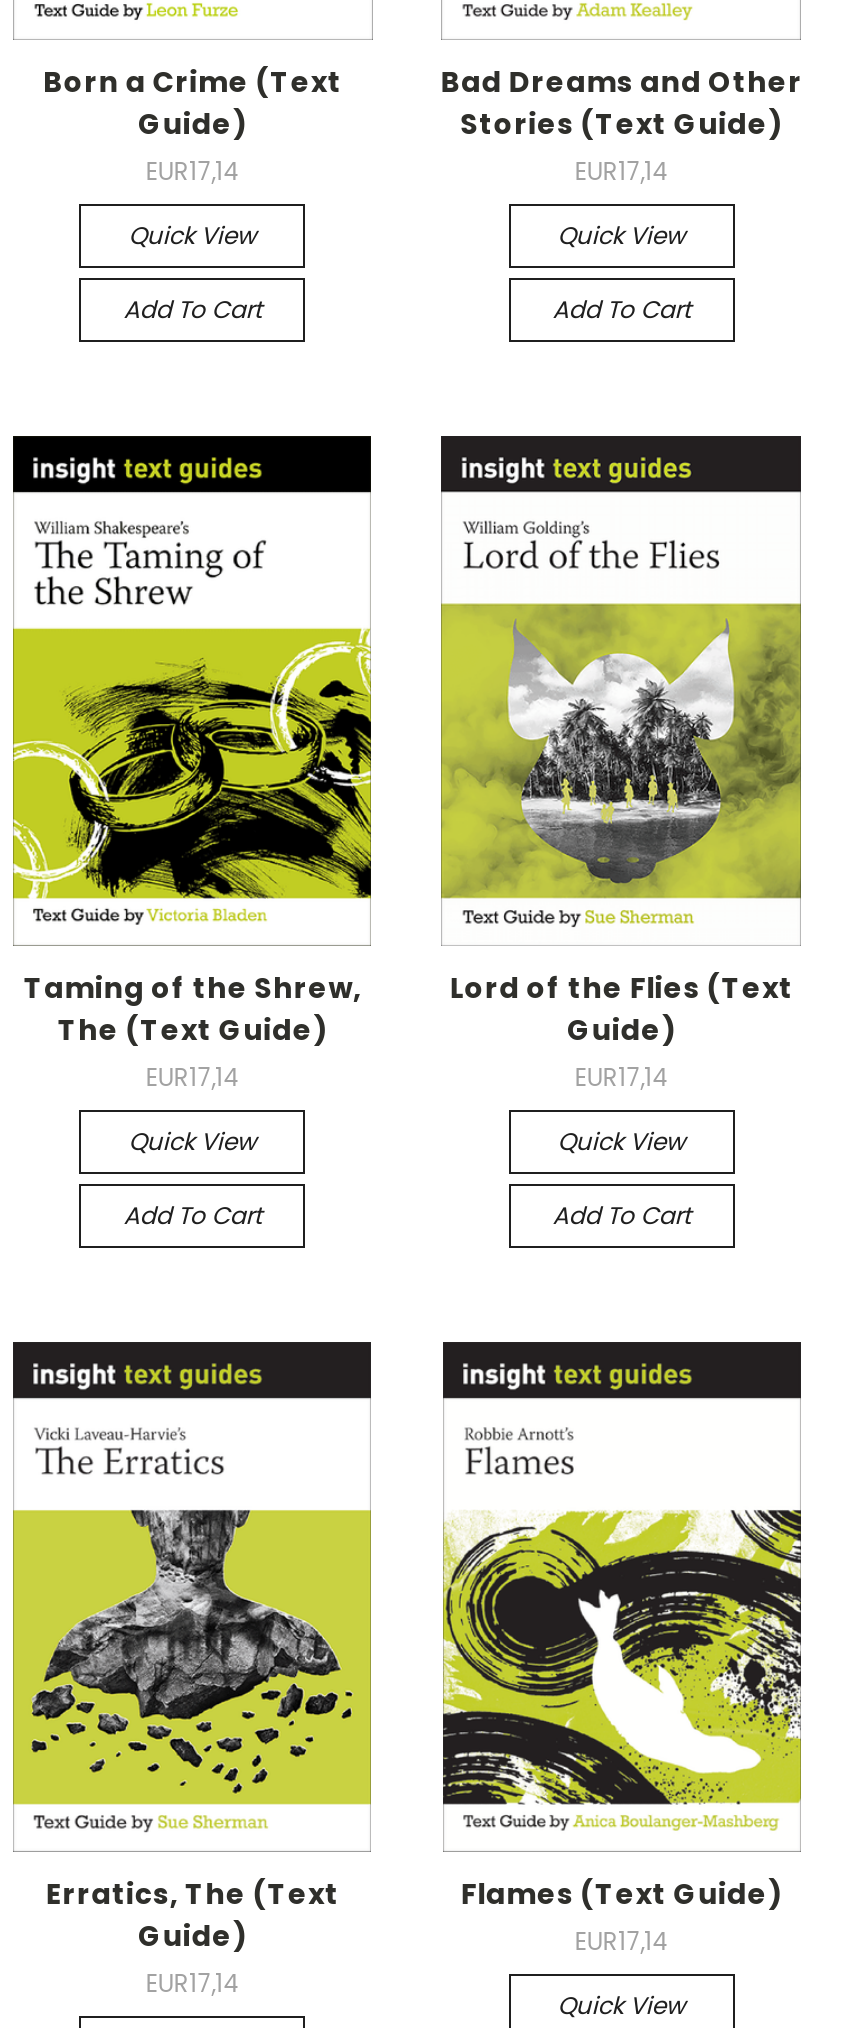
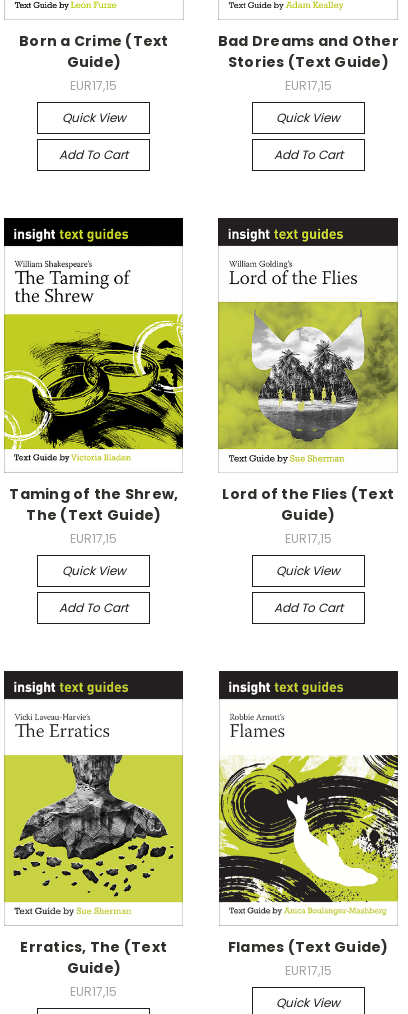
[145,154,239,188] EUR17,14 -> [70,77,117,94] EUR17,15
[575,154,669,188] EUR17,14 -> [285,77,332,94] EUR17,15
[145,1060,239,1094] EUR17,14 -> [70,530,117,547] EUR17,15
[575,1060,669,1094] EUR17,14 -> [285,530,332,547] EUR17,15
[575,1924,669,1958] EUR17,14 -> [285,962,332,979] EUR17,15
[145,1966,239,2000] EUR17,14 -> [70,983,117,1000] EUR17,15

